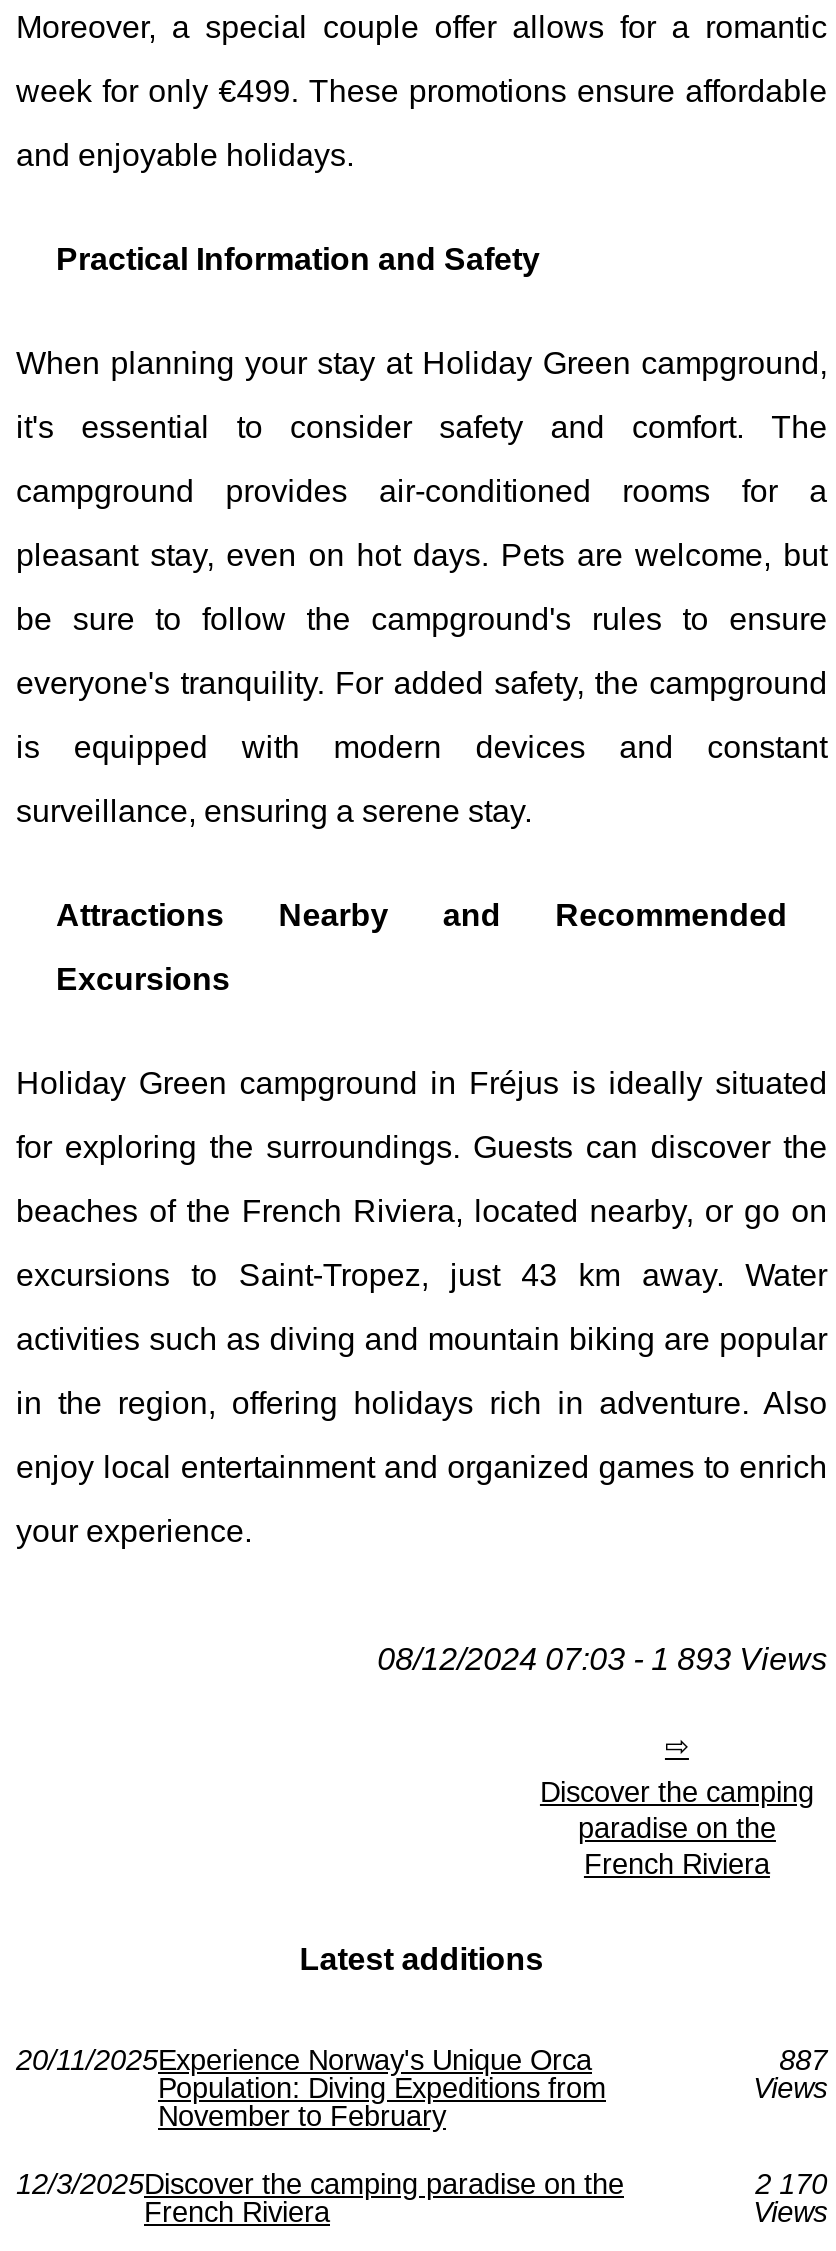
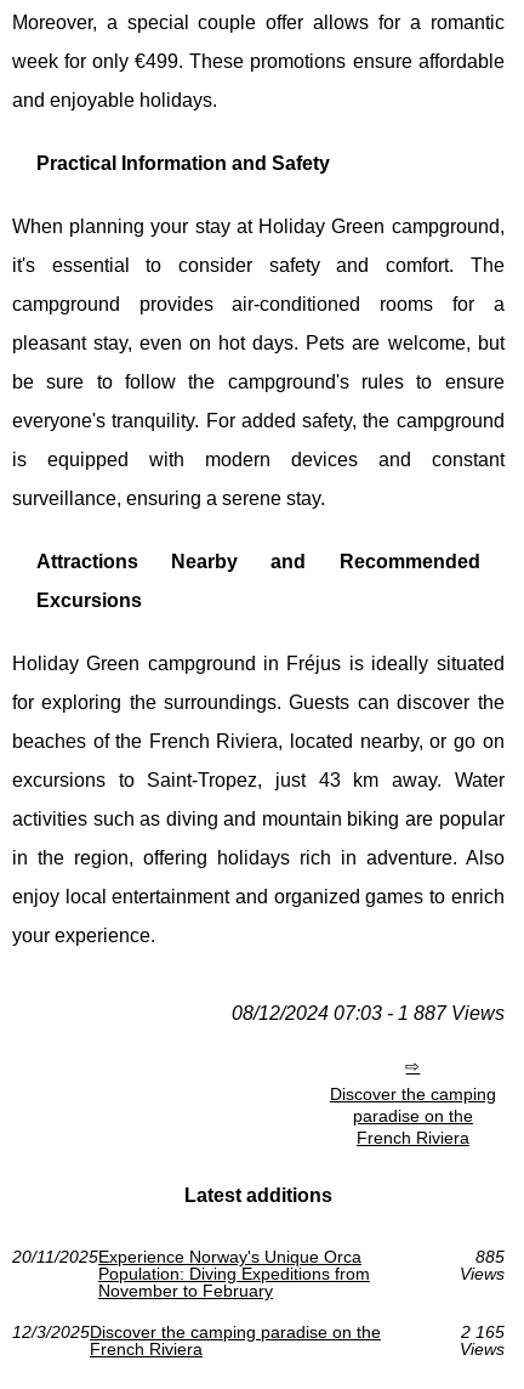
[377,1642,827,1676] 08/12/2024 07:03 - 1 893 Views -> [231,1003,504,1024] 08/12/2024 07:03 - 1 887 Views
[779,2044,827,2076] 887 -> [475,1247,504,1266] 885
[755,2168,827,2200] 2 170 -> [460,1322,504,1342] 2 165

